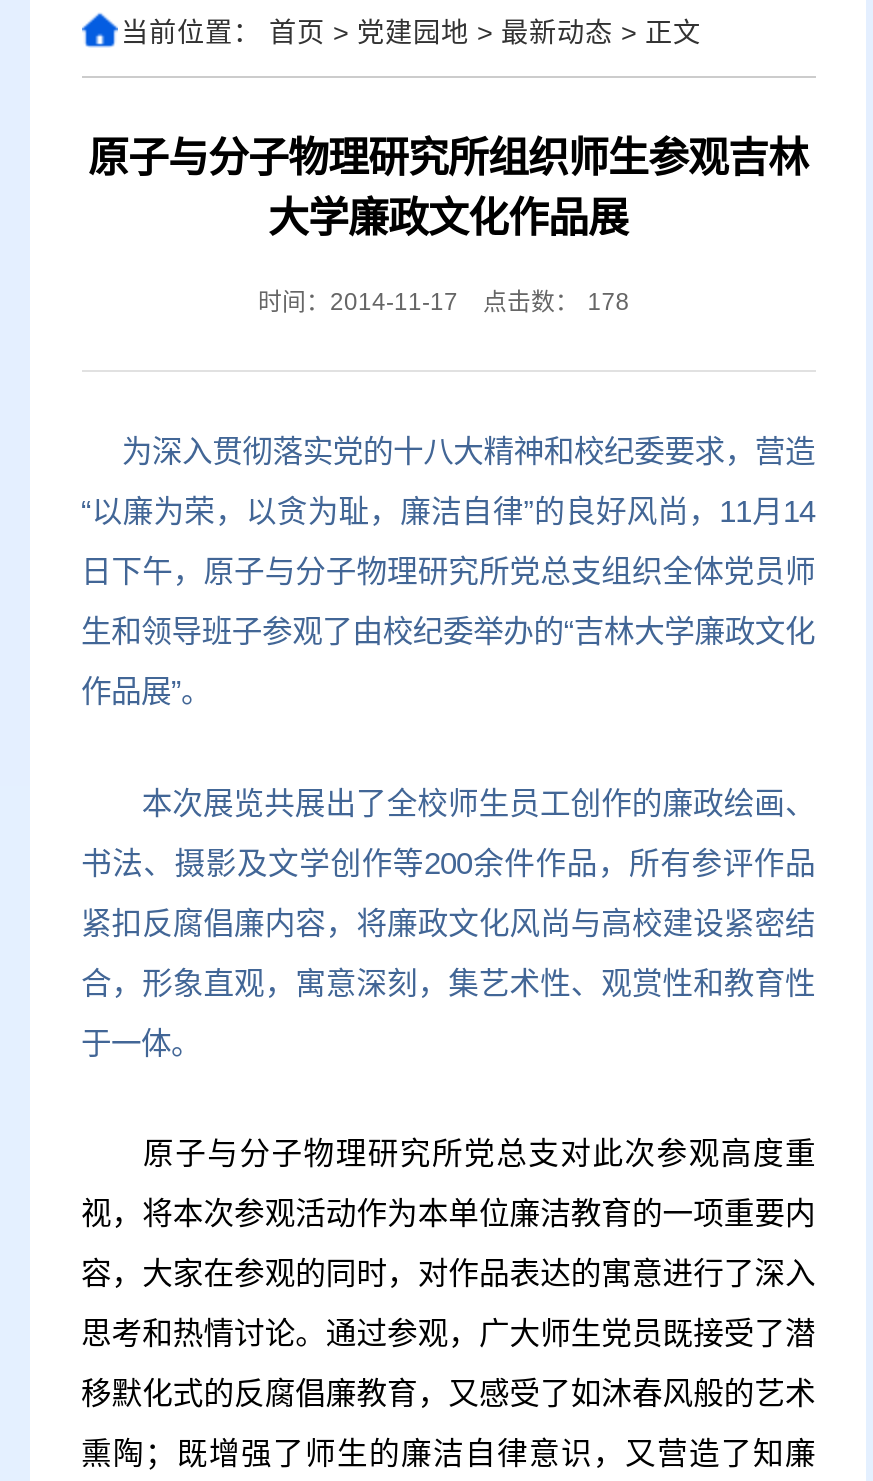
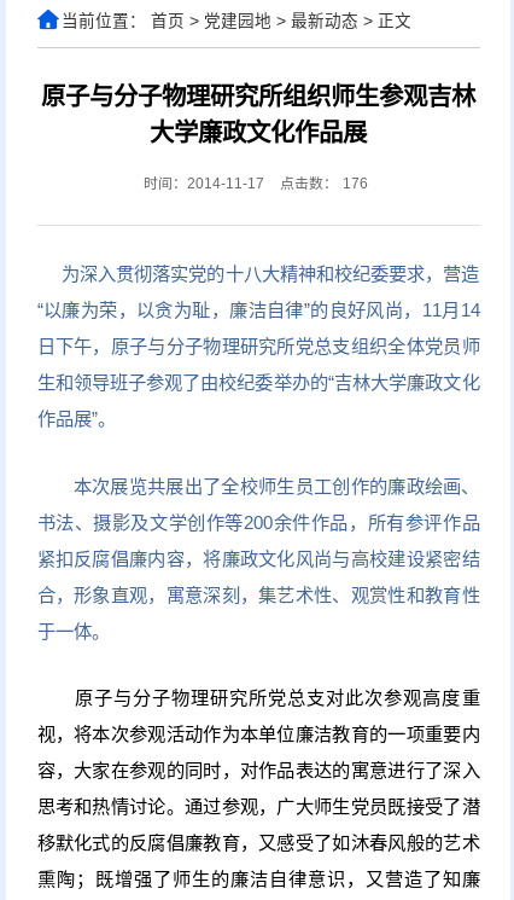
[258,288,630,316] 时间：2014-11-17 点击数： 178 -> [144,175,368,192] 时间：2014-11-17 点击数： 176

